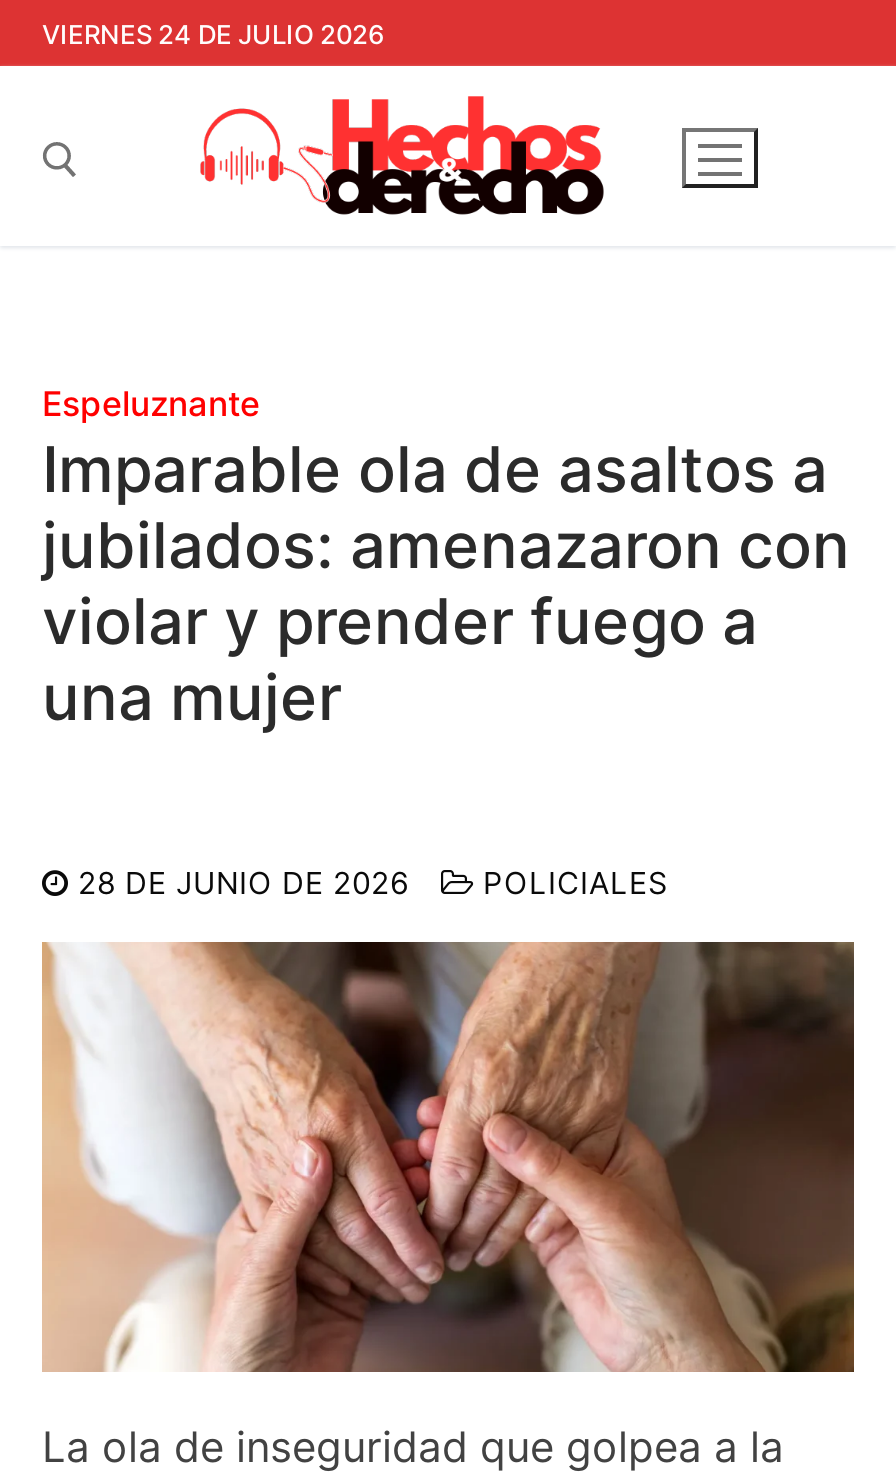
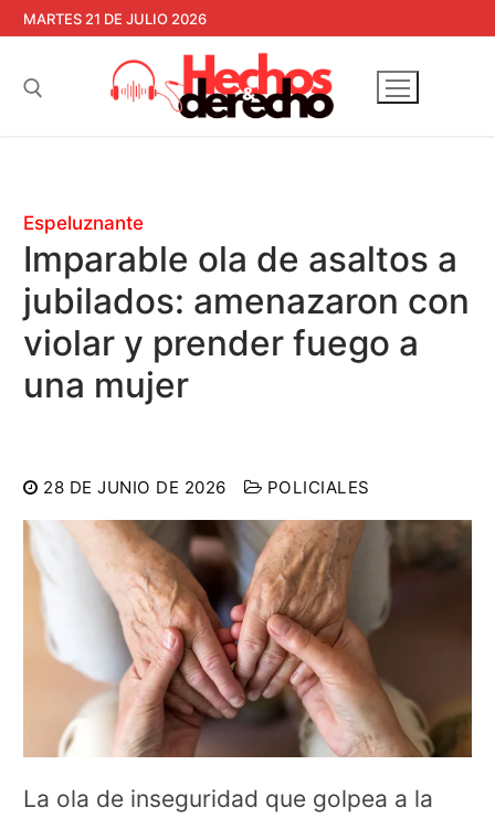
[42,17,384,49] VIERNES 24 DE JULIO 2026 -> [23,9,207,27] MARTES 21 DE JULIO 2026

